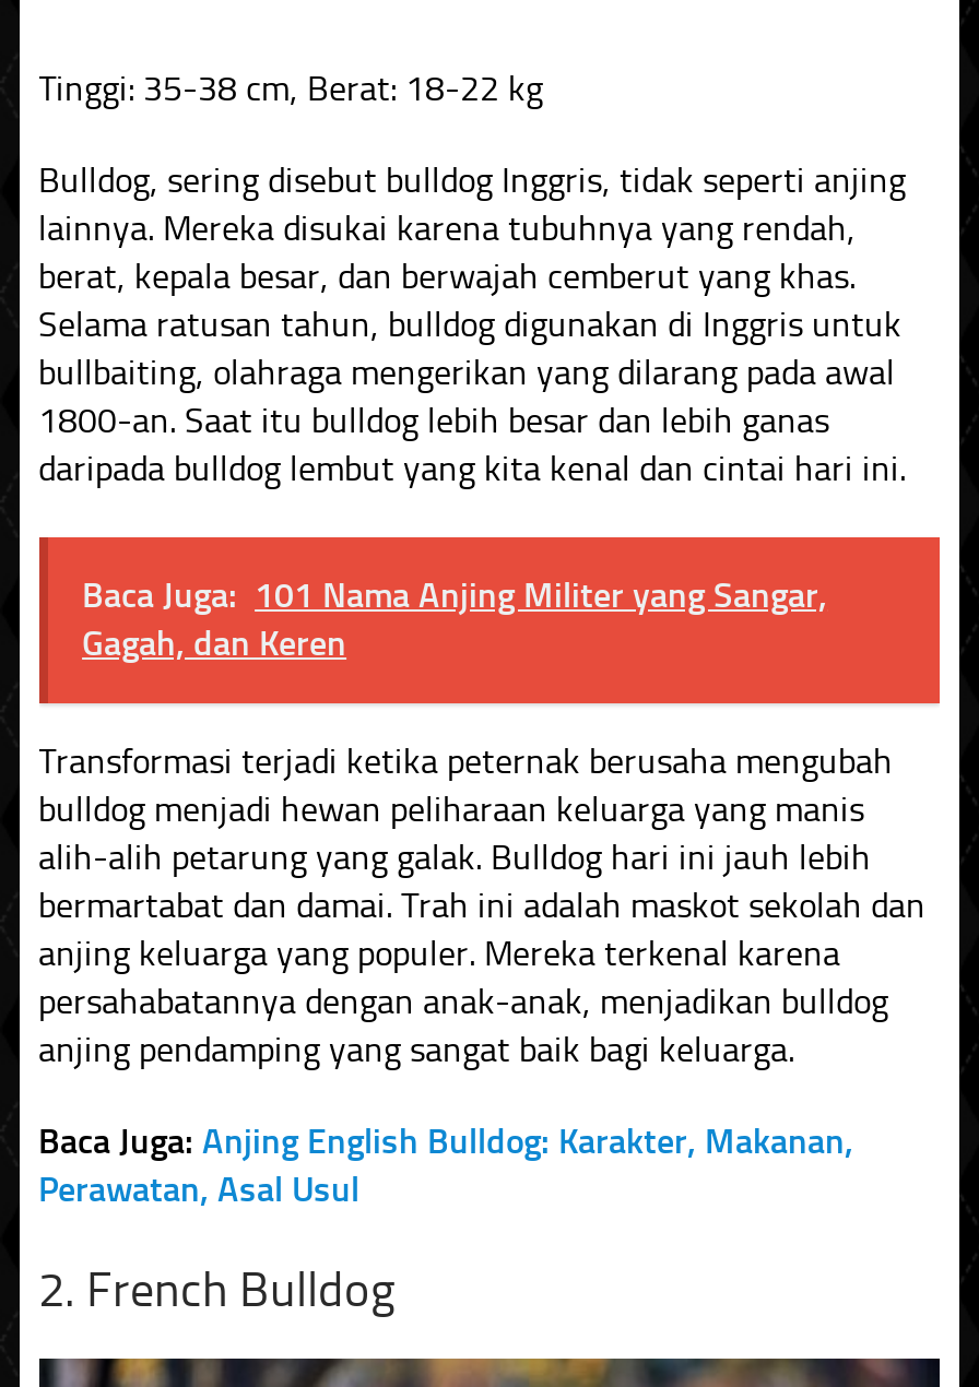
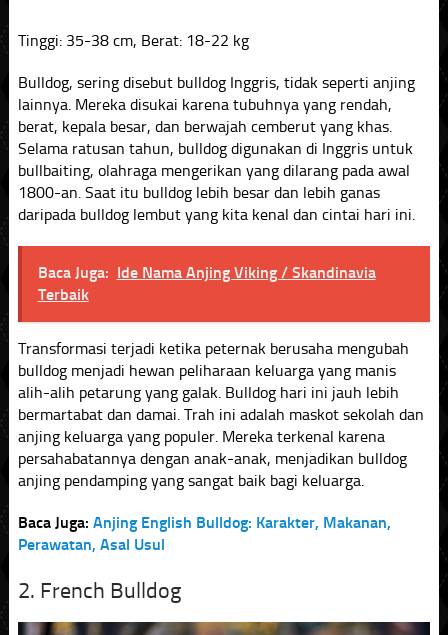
[82,574,827,664] Baca Juga: 101 Nama Anjing Militer yang Sangar, | Gagah, dan Keren -> [37,263,375,304] Baca Juga: Ide Nama Anjing Viking / Skandinavia | Terbaik

